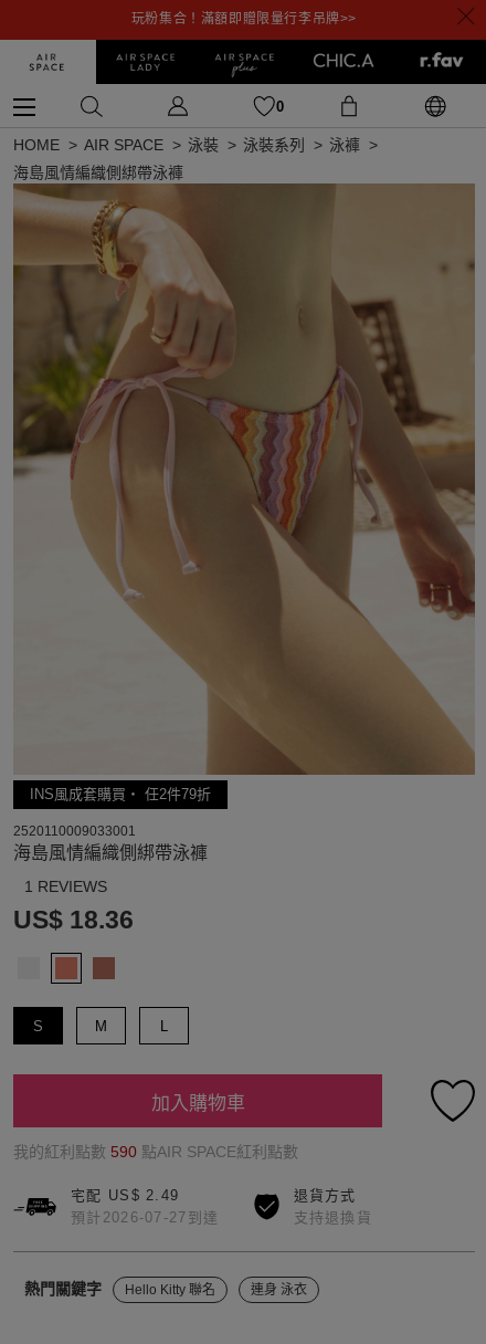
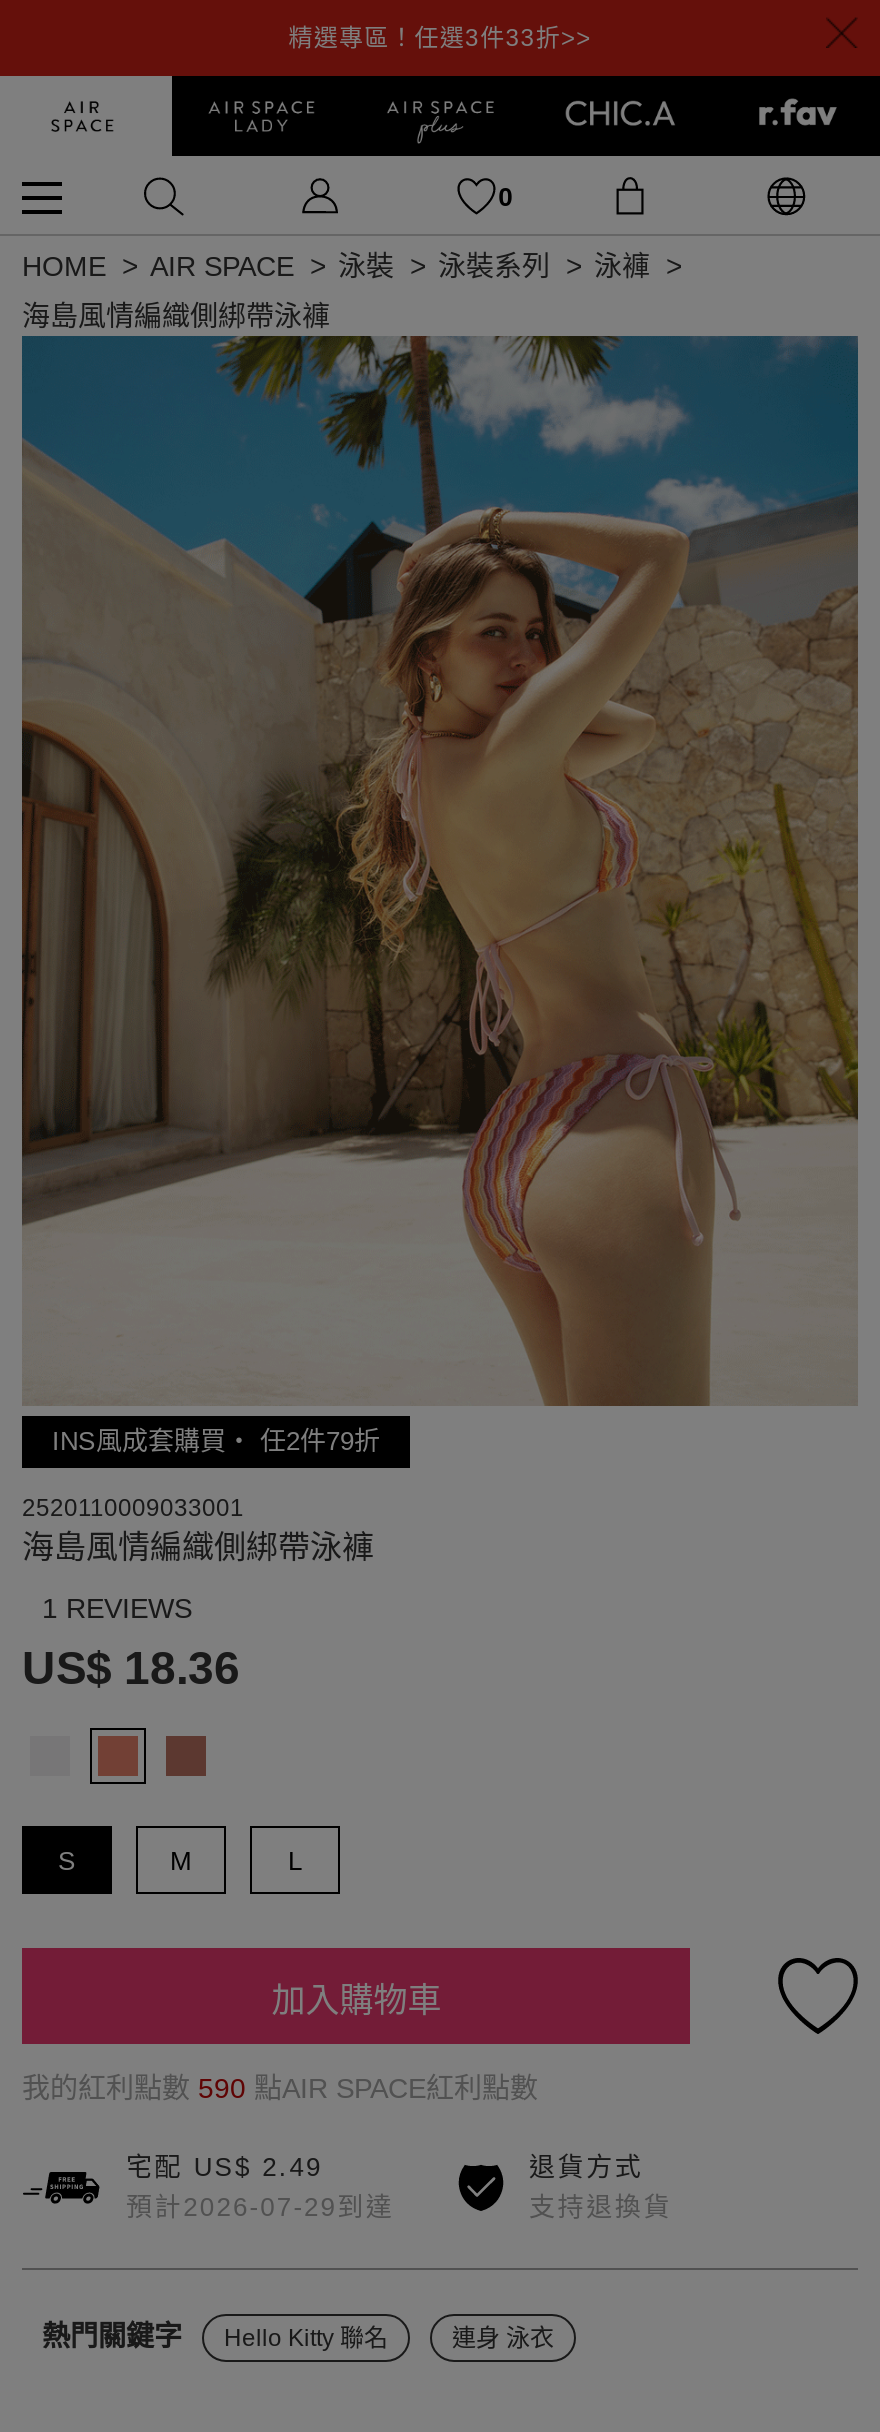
[131,11,357,27] 玩粉集合！滿額即贈限量行李吊牌>> -> [289,24,591,52] 精選專區！任選3件33折>>
[12,182,476,775] [image] -> [20,334,860,1406] [image]
[71,1209,219,1226] 預計2026-07-27到達 -> [126,2192,394,2222] 預計2026-07-29到達

